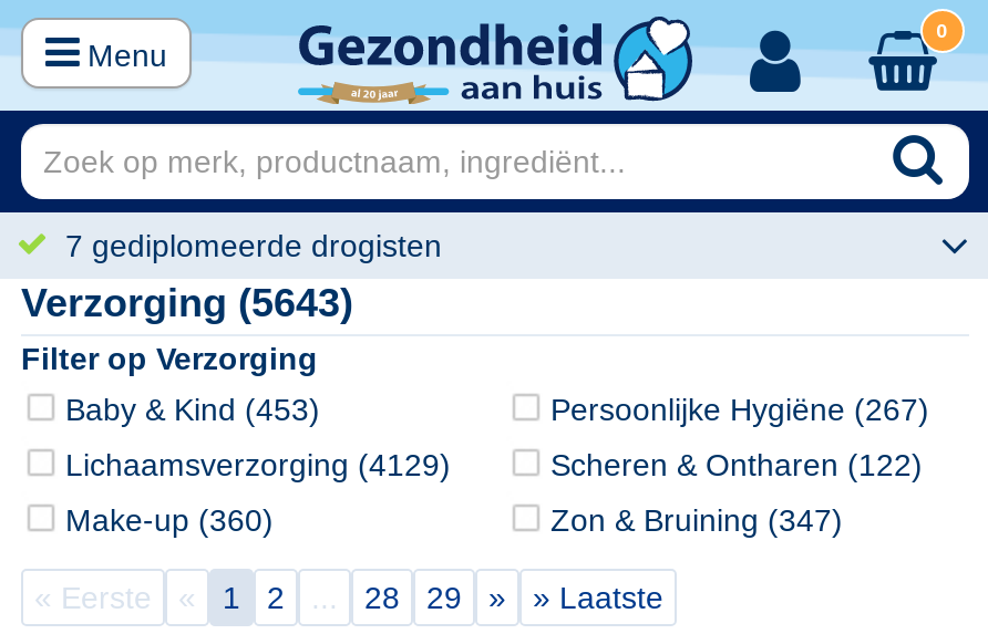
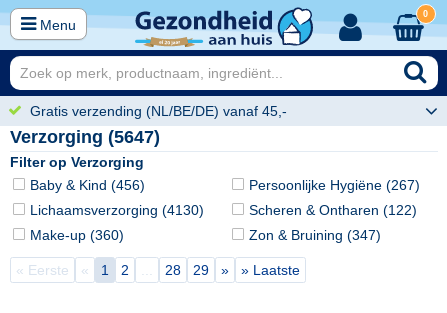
[21,228,442,325] 7 gediplomeerde drogisten | Verzorging (5643) -> [10,103,287,147] Gratis verzending (NL/BE/DE) vanaf 45,- | Verzorging (5647)
[65,391,320,426] Baby & Kind (453) -> [30,176,145,192] Baby & Kind (456)
[65,446,451,481] Lichaamsverzorging (4129) -> [30,201,204,217] Lichaamsverzorging (4130)

